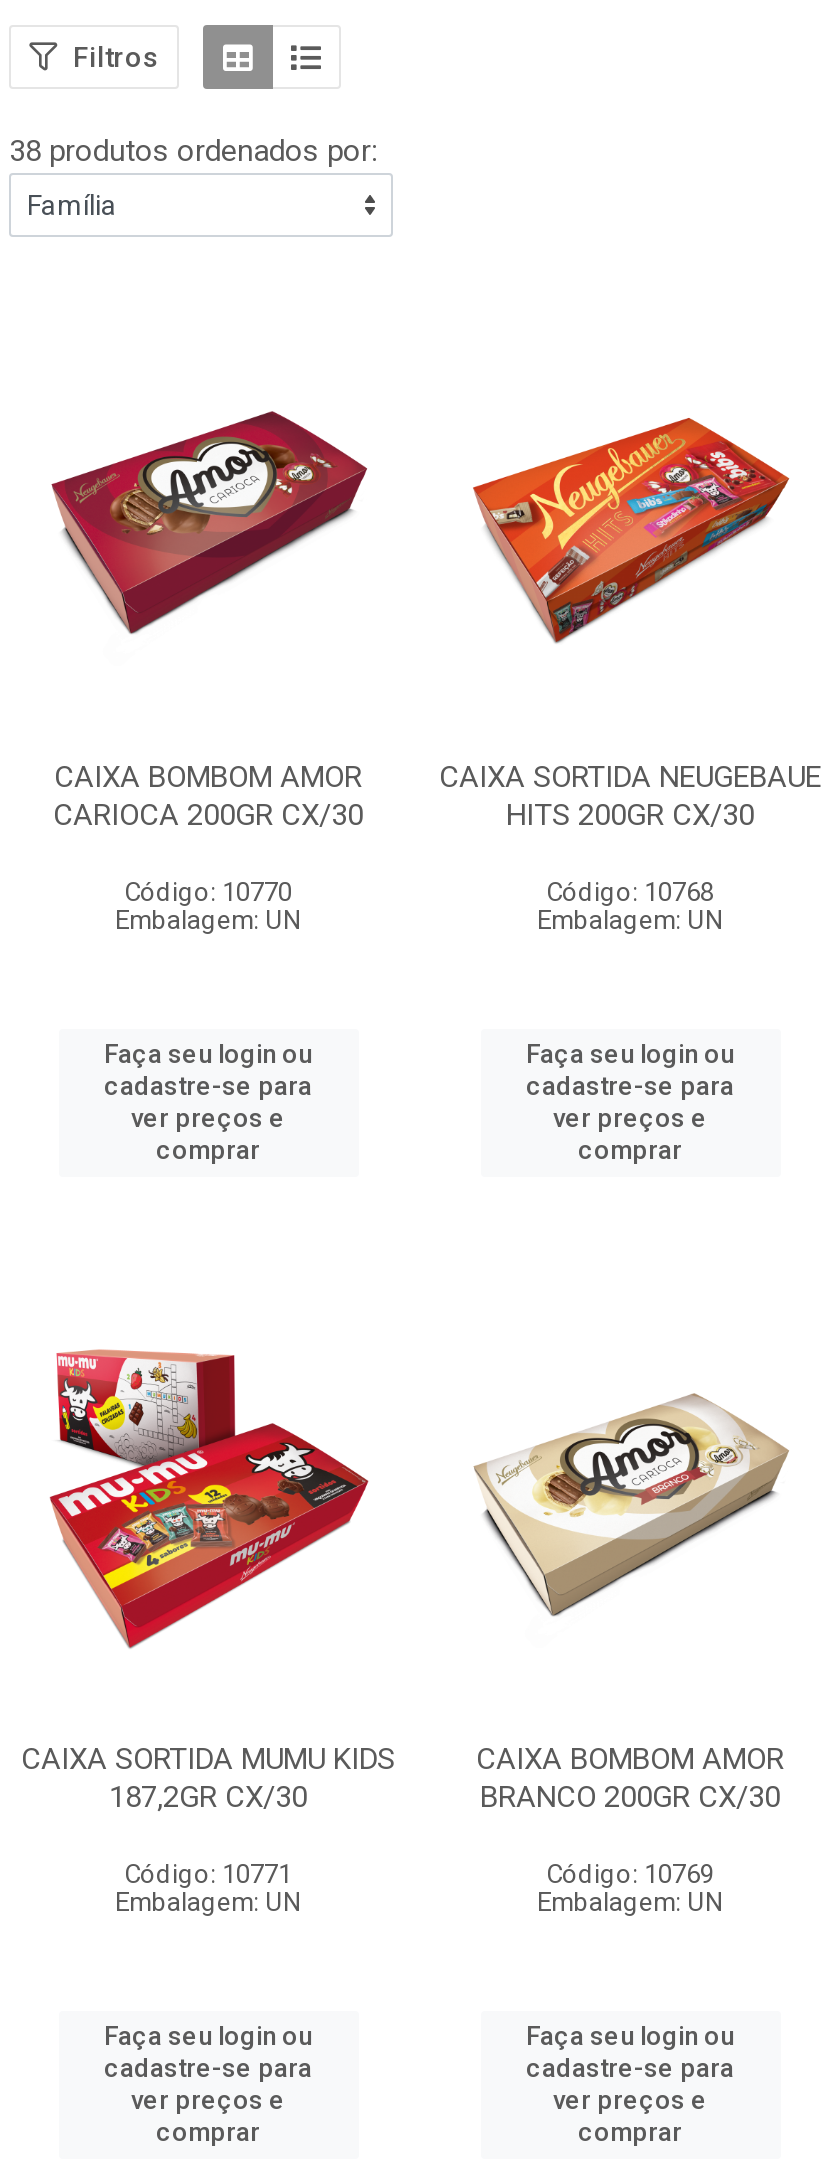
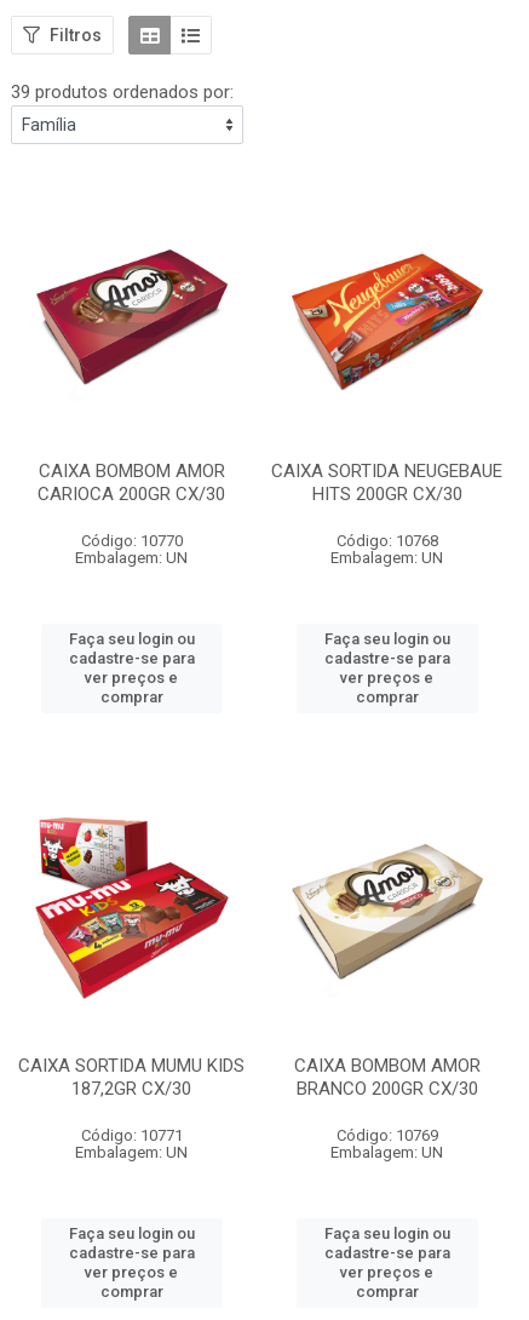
[9,133,377,169] 38 produtos ordenados por: -> [11,81,234,103] 39 produtos ordenados por:

